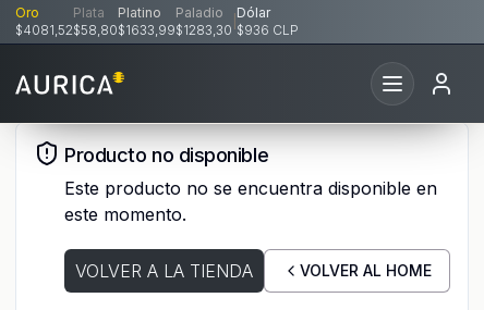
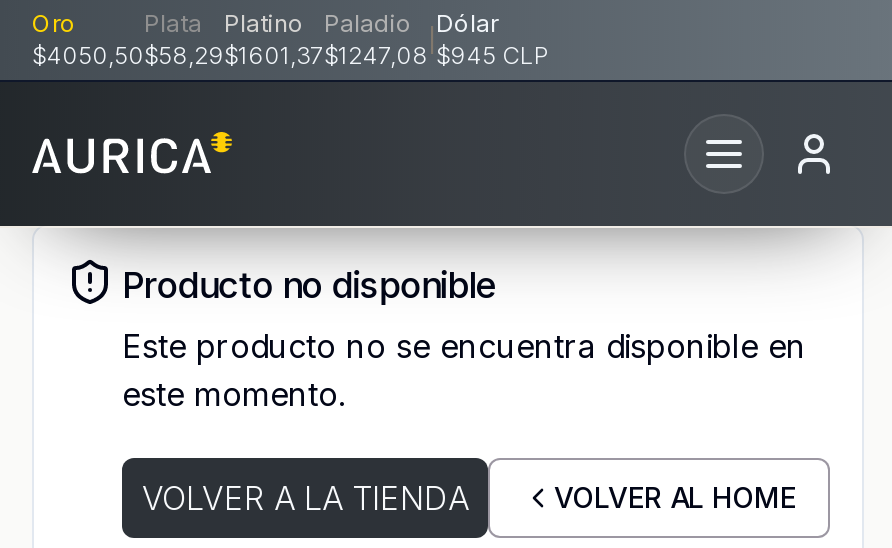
[15,22,73,38] $4081,52 -> [32,40,144,70] $4050,50
[73,22,118,38] $58,80 -> [144,40,224,70] $58,29
[118,22,176,38] $1633,99 -> [224,40,324,70] $1601,37
[176,22,232,38] $1283,30 -> [324,40,428,70] $1247,08
[237,22,299,38] $936 CLP -> [436,40,550,70] $945 CLP

